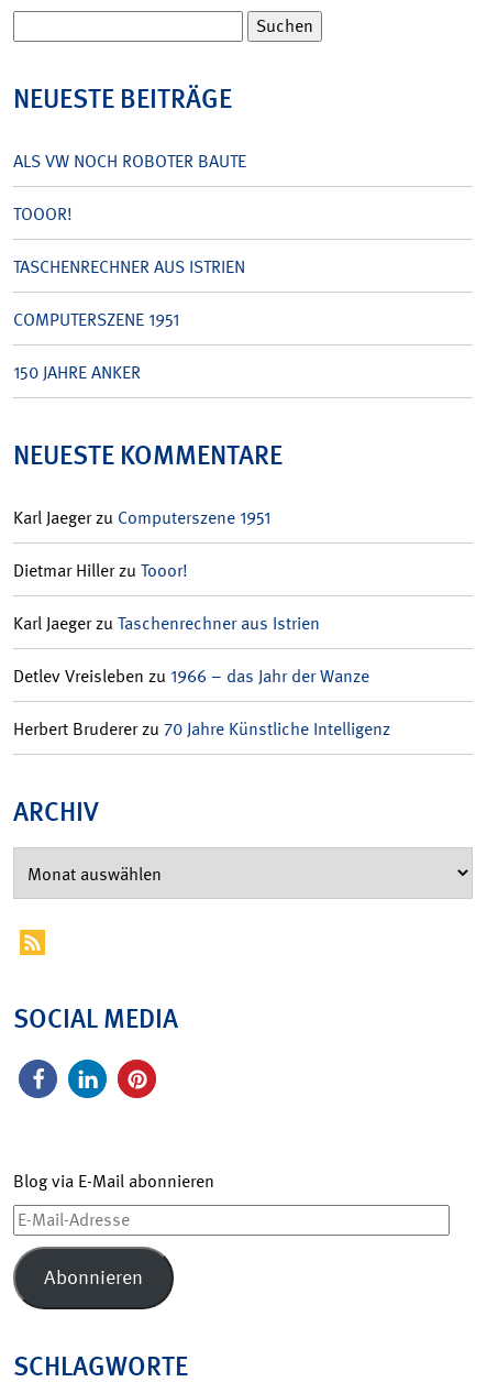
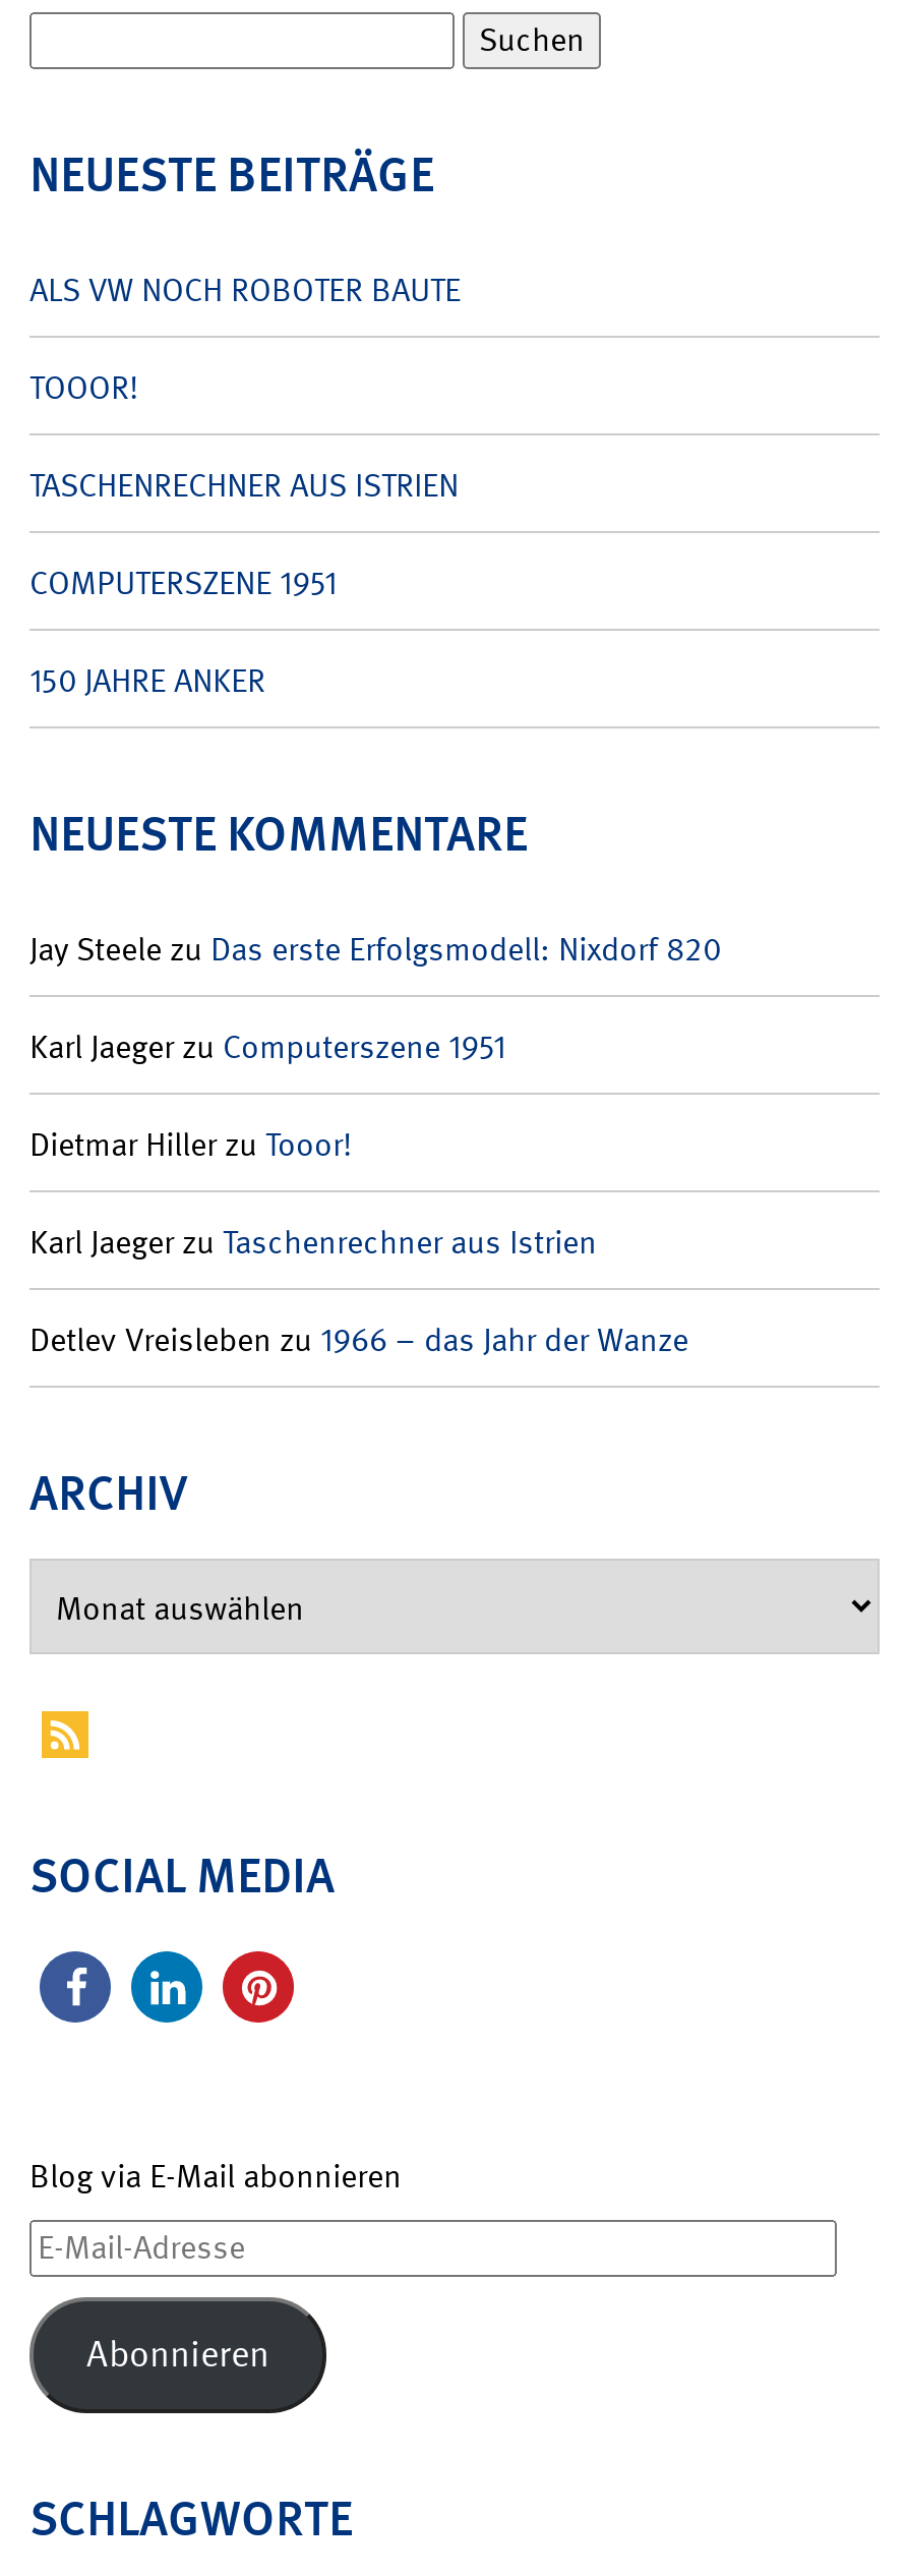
none -> [29,927,721,970] Jay Steele zu Das erste Erfolgsmodell: Nixdorf 820
moved [13,506,369,687] -> [29,1025,688,1361]: Karl Jaeger zu Computerszene 1951 | Dietmar Hiller zu Tooor! | Karl Jaeger zu Taschenrechner aus Istrien | Detlev Vreisleben zu 1966 – das Jahr der Wanze
[13,717,390,740] Herbert Bruderer zu 70 Jahre Künstliche Intelligenz -> none

